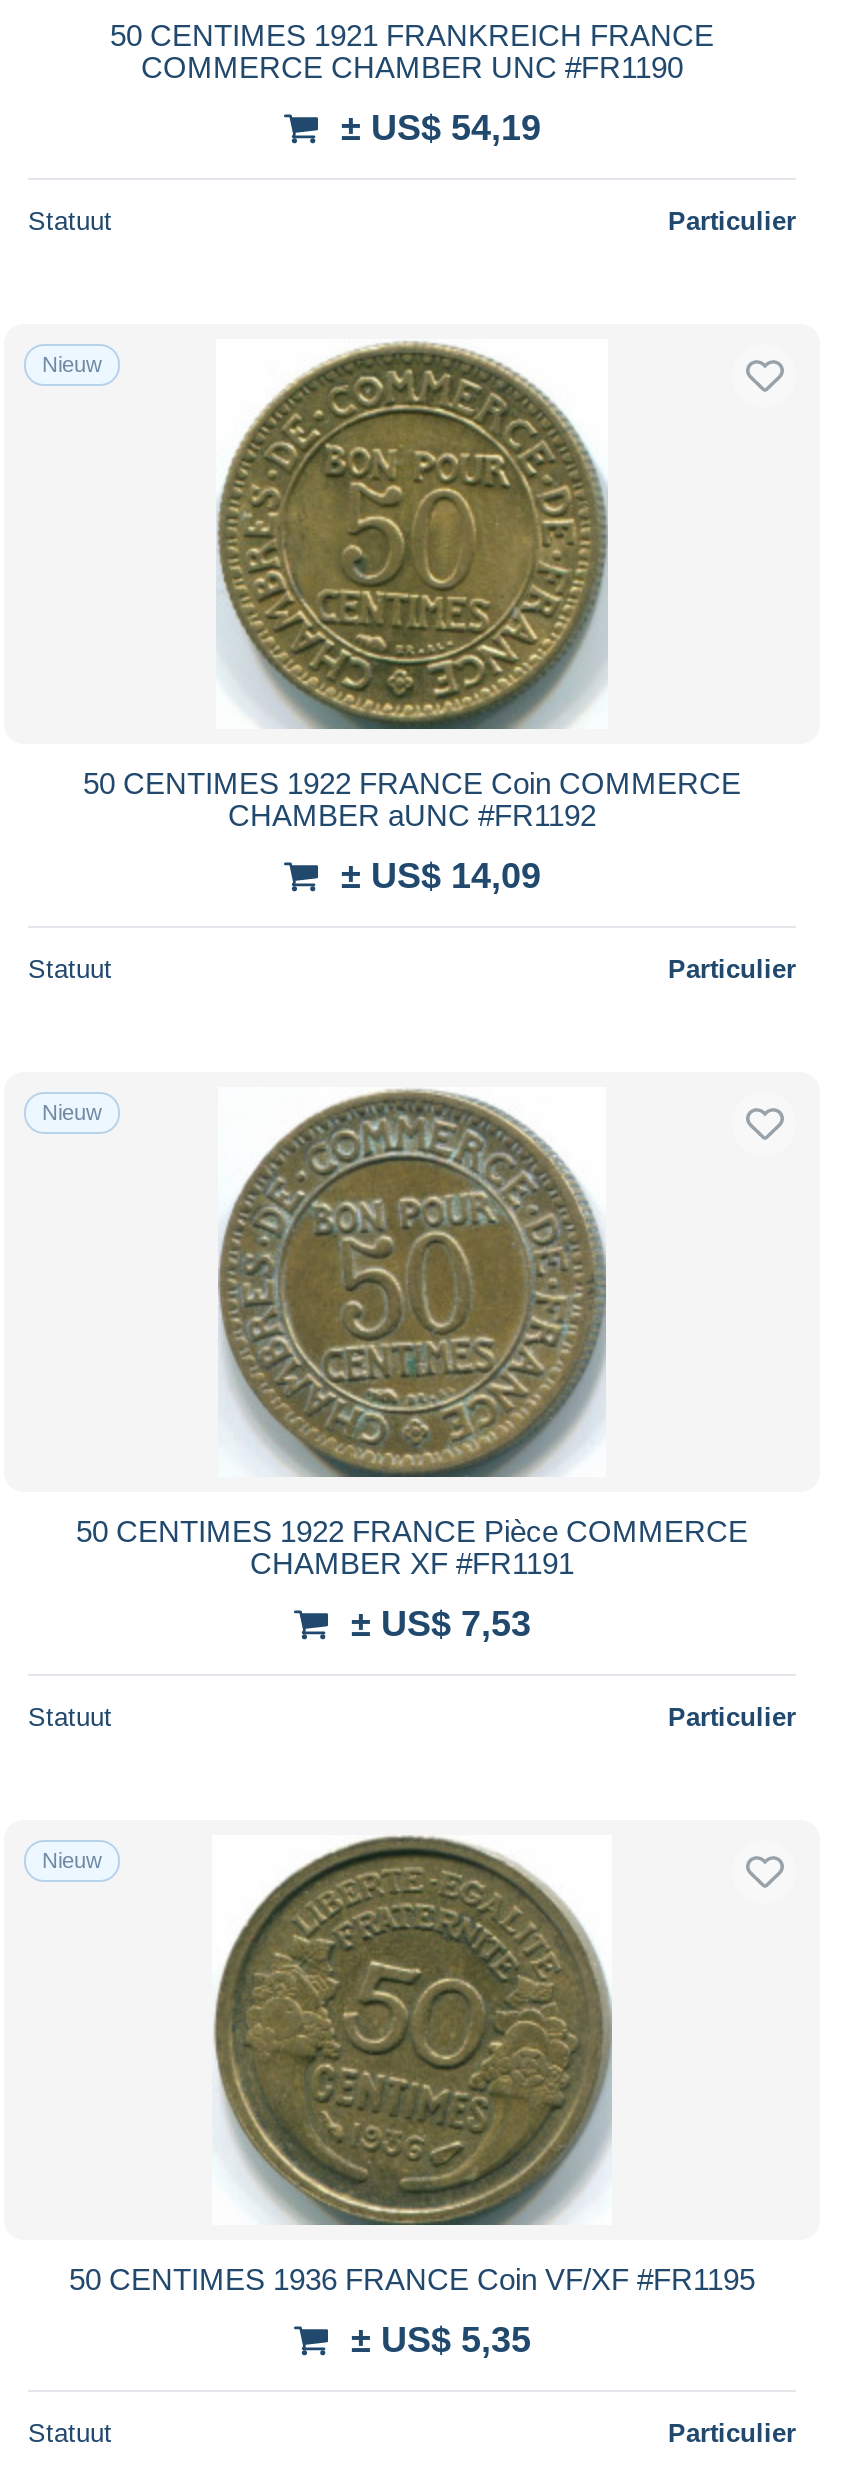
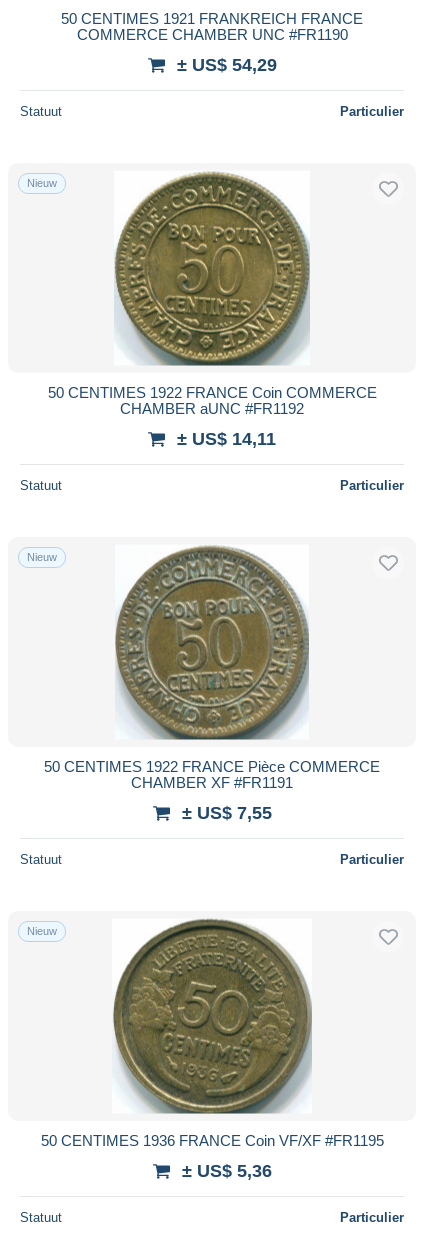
[341,108,541,148] ± US$ 54,19 -> [176,55,276,75] ± US$ 54,29
[341,856,541,896] ± US$ 14,09 -> [177,429,276,449] ± US$ 14,11
[351,1604,531,1644] ± US$ 7,53 -> [181,803,271,823] ± US$ 7,55
[351,2320,531,2360] ± US$ 5,35 -> [181,1161,271,1181] ± US$ 5,36

